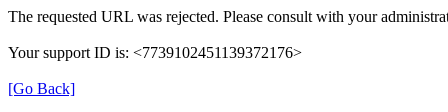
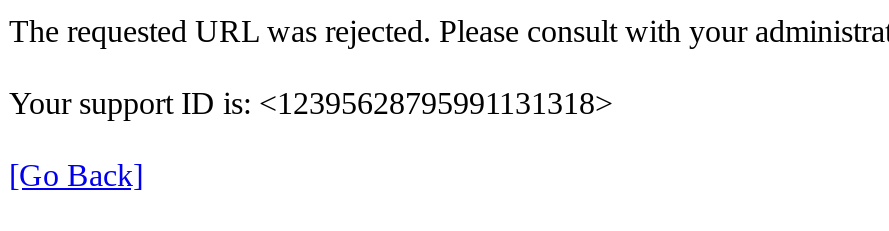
[8,44,302,61] Your support ID is: <7739102451139372176> -> [9,86,613,120] Your support ID is: <12395628795991131318>

